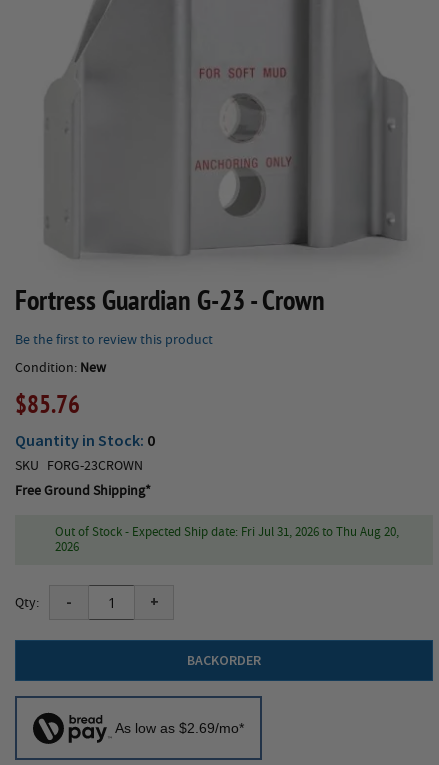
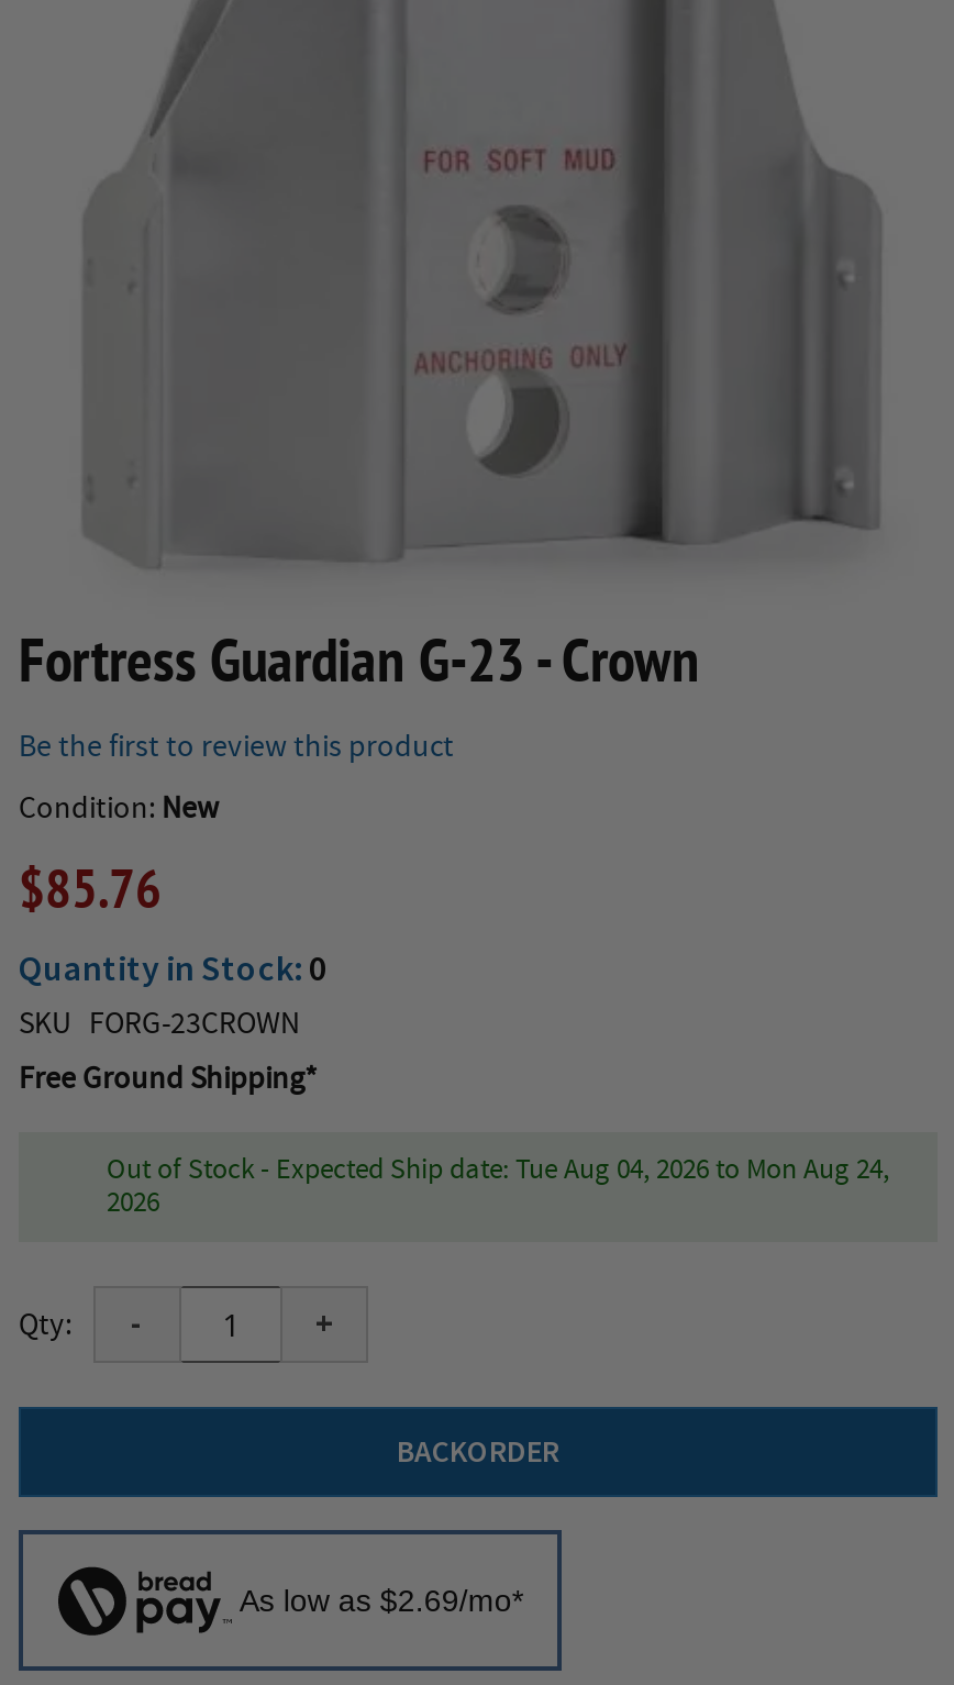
[55,524,399,540] Out of Stock - Expected Ship date: Fri Jul 31, 2026 to Thu Aug 20, -> [107,1151,889,1186] Out of Stock - Expected Ship date: Tue Aug 04, 2026 to Mon Aug 24,

